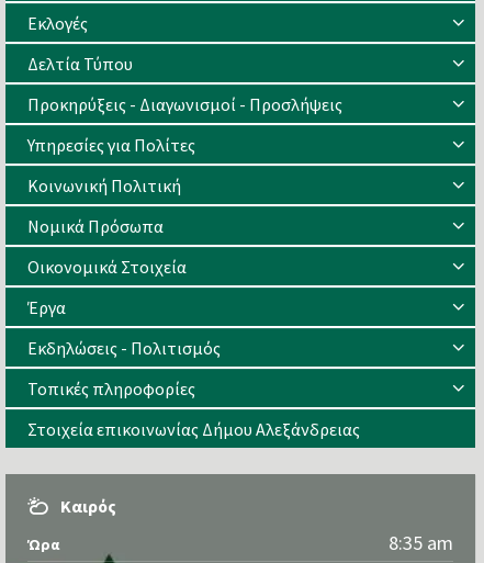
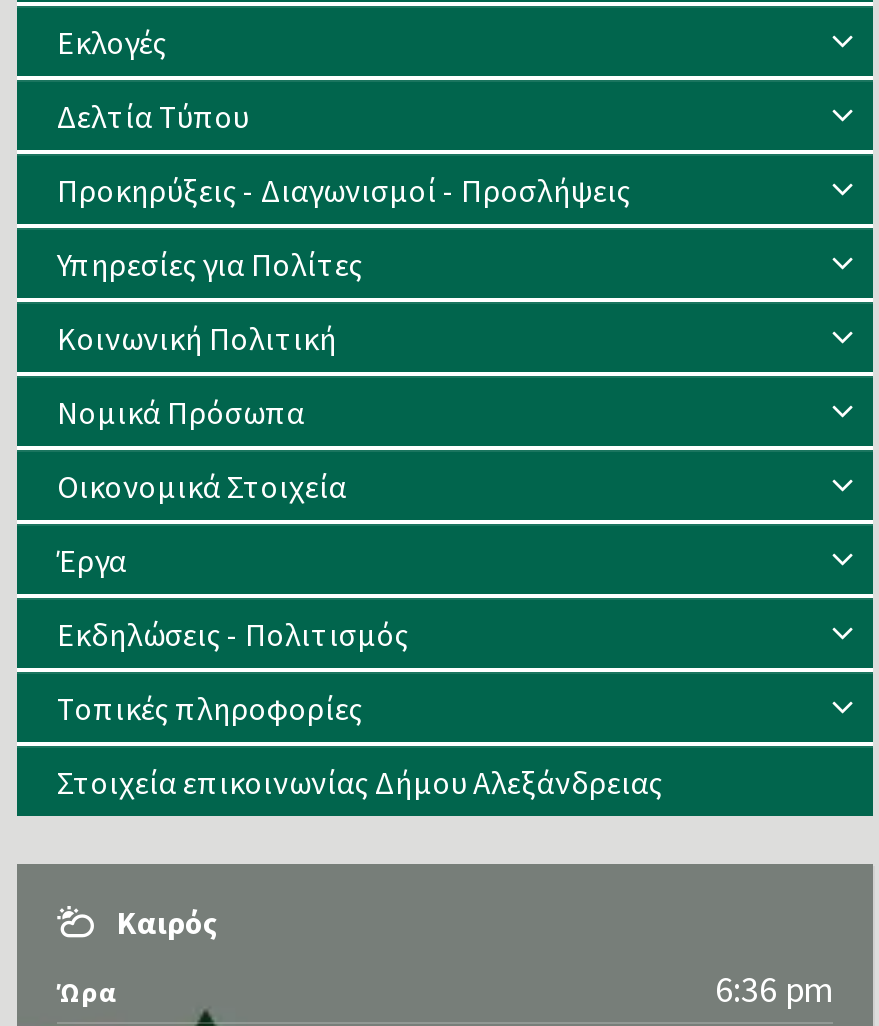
[389,530,453,556] 8:35 am -> [715,967,833,1013] 6:36 pm

